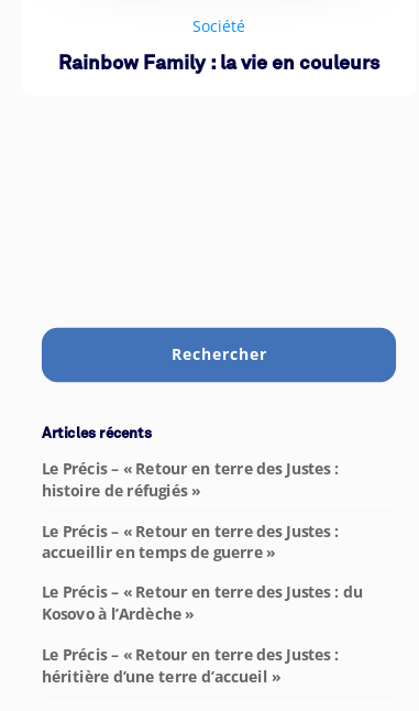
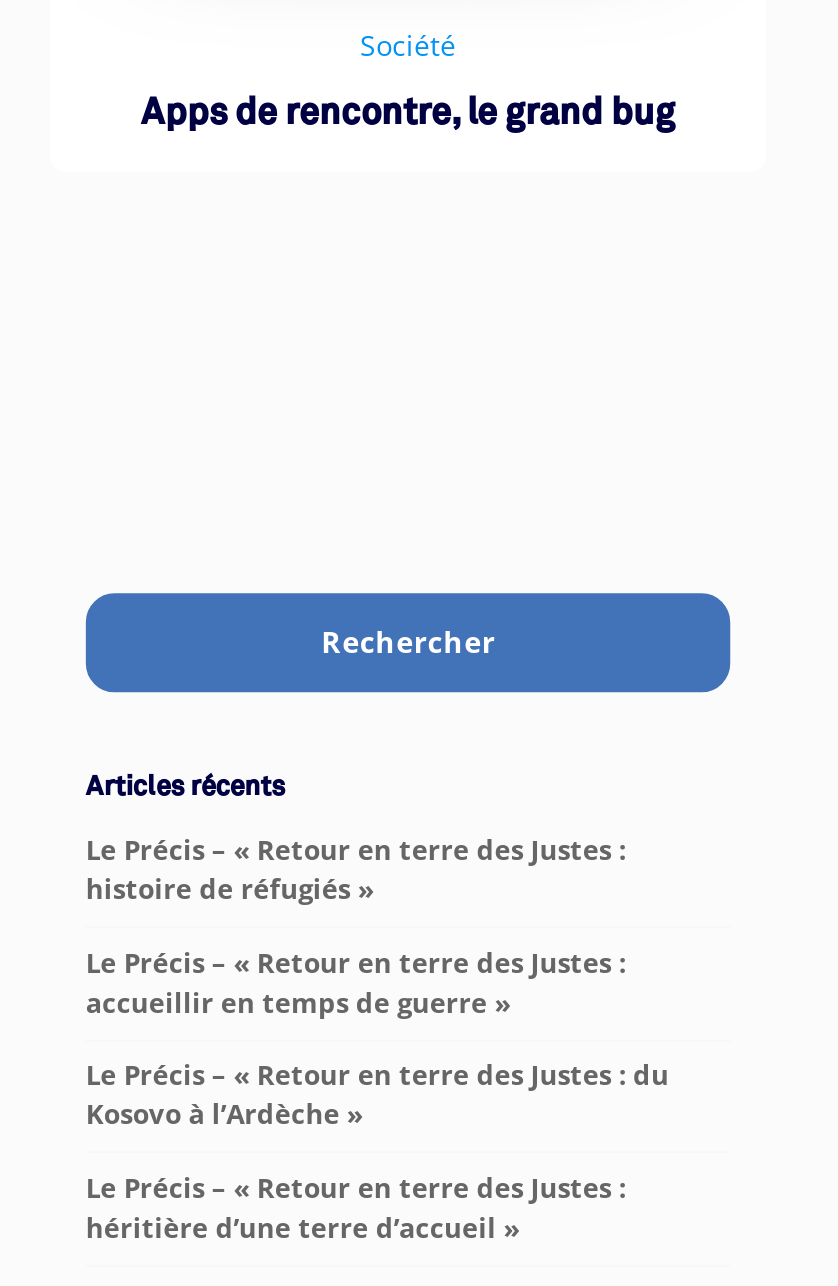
[58,55,379,74] Rainbow Family : la vie en couleurs -> [141,99,675,133] Apps de rencontre, le grand bug

